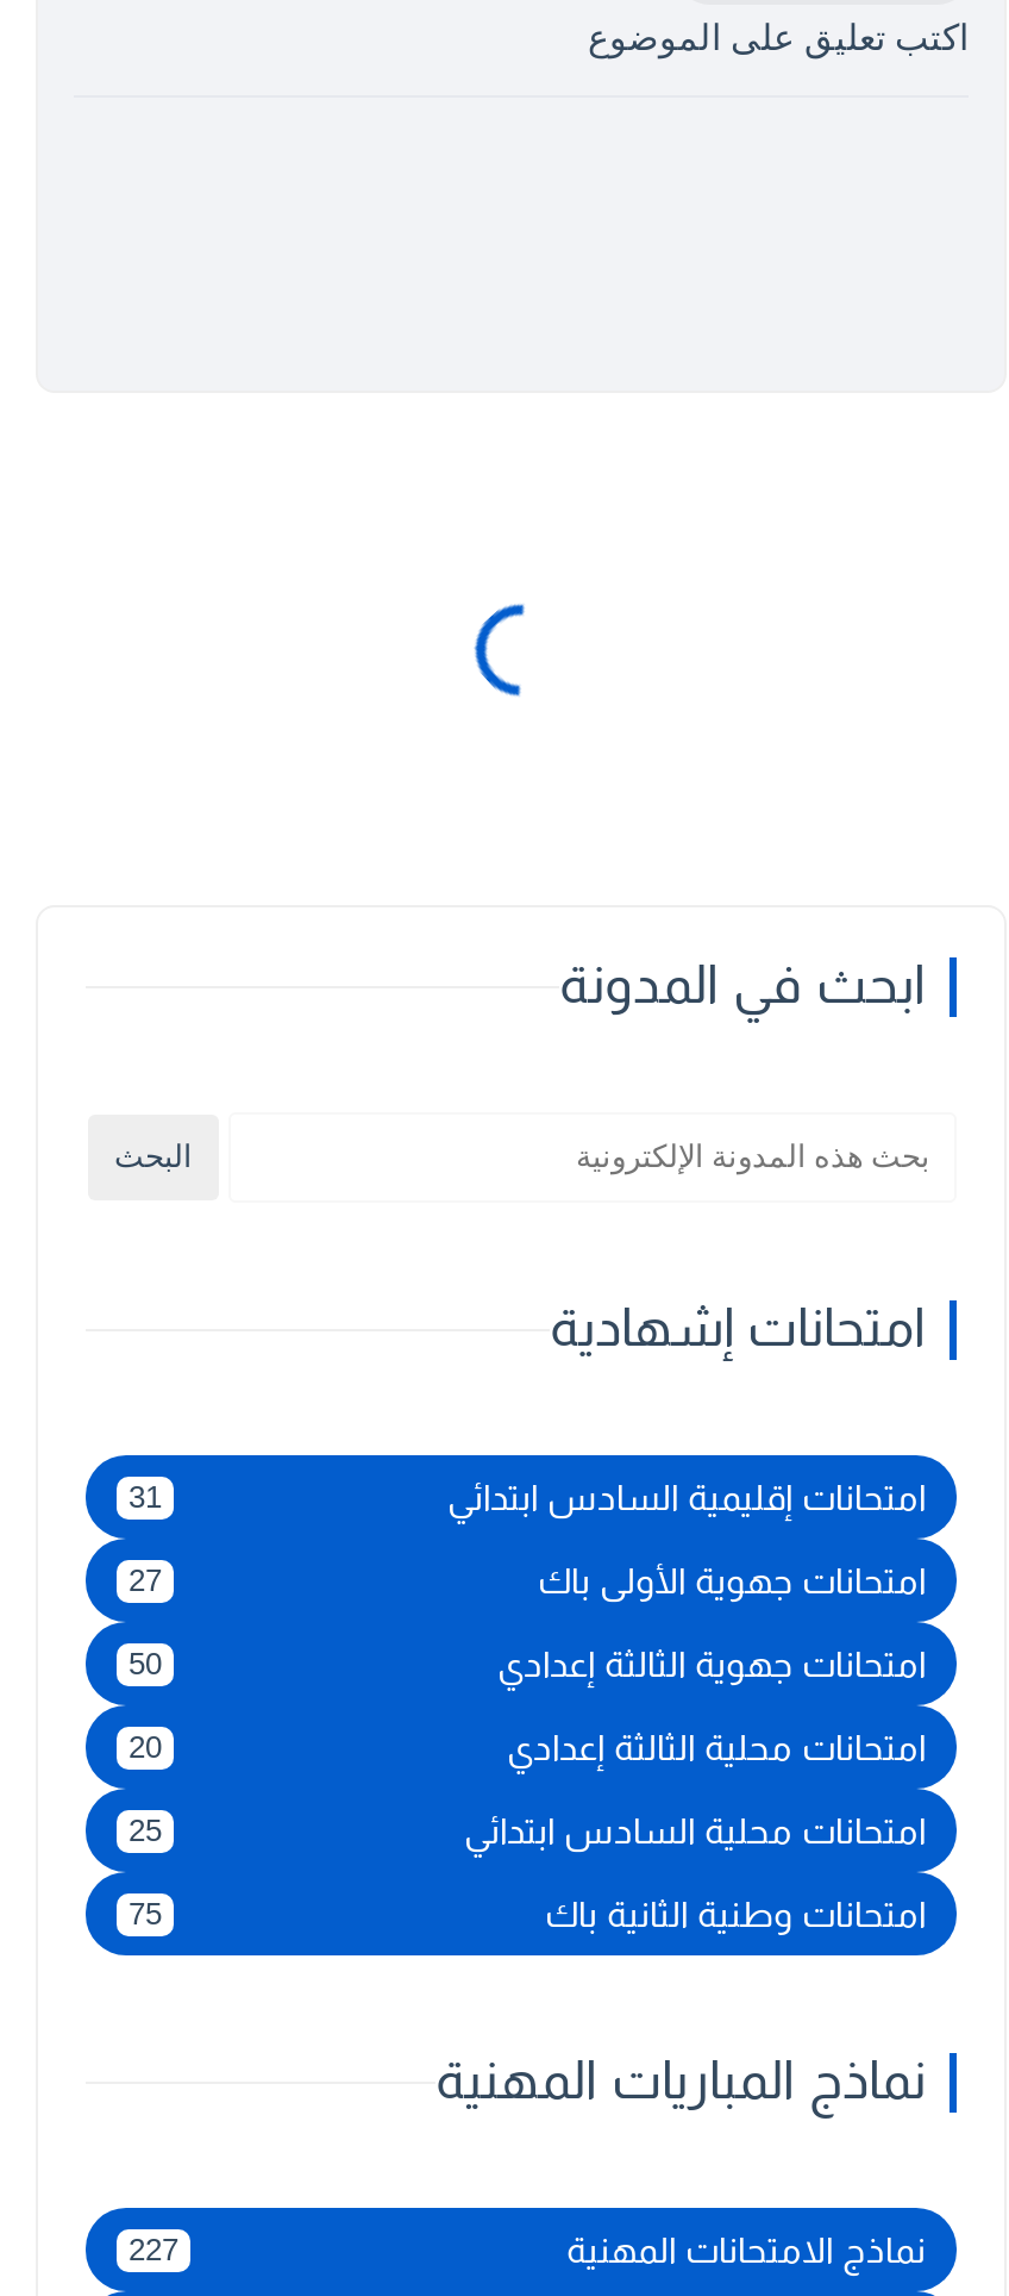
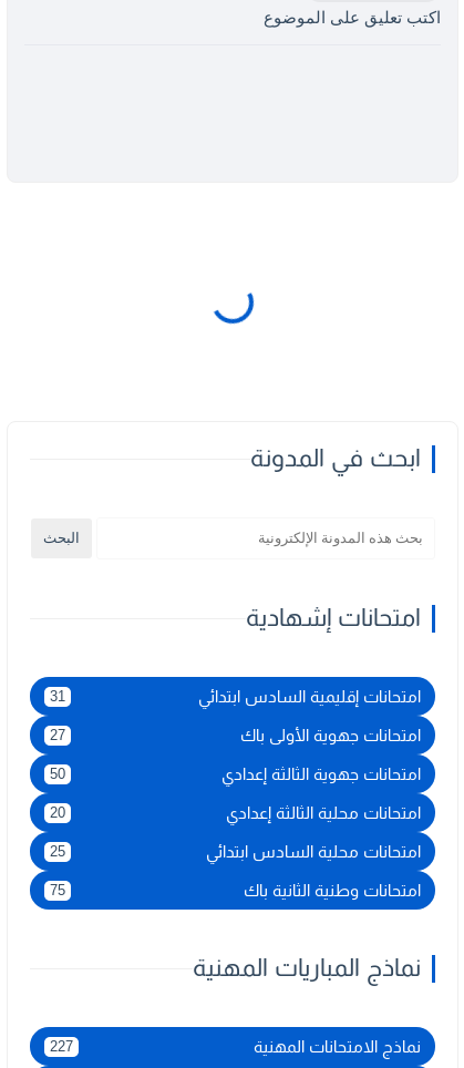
[474,603,566,695] [image] -> [212,281,255,325] [image]

